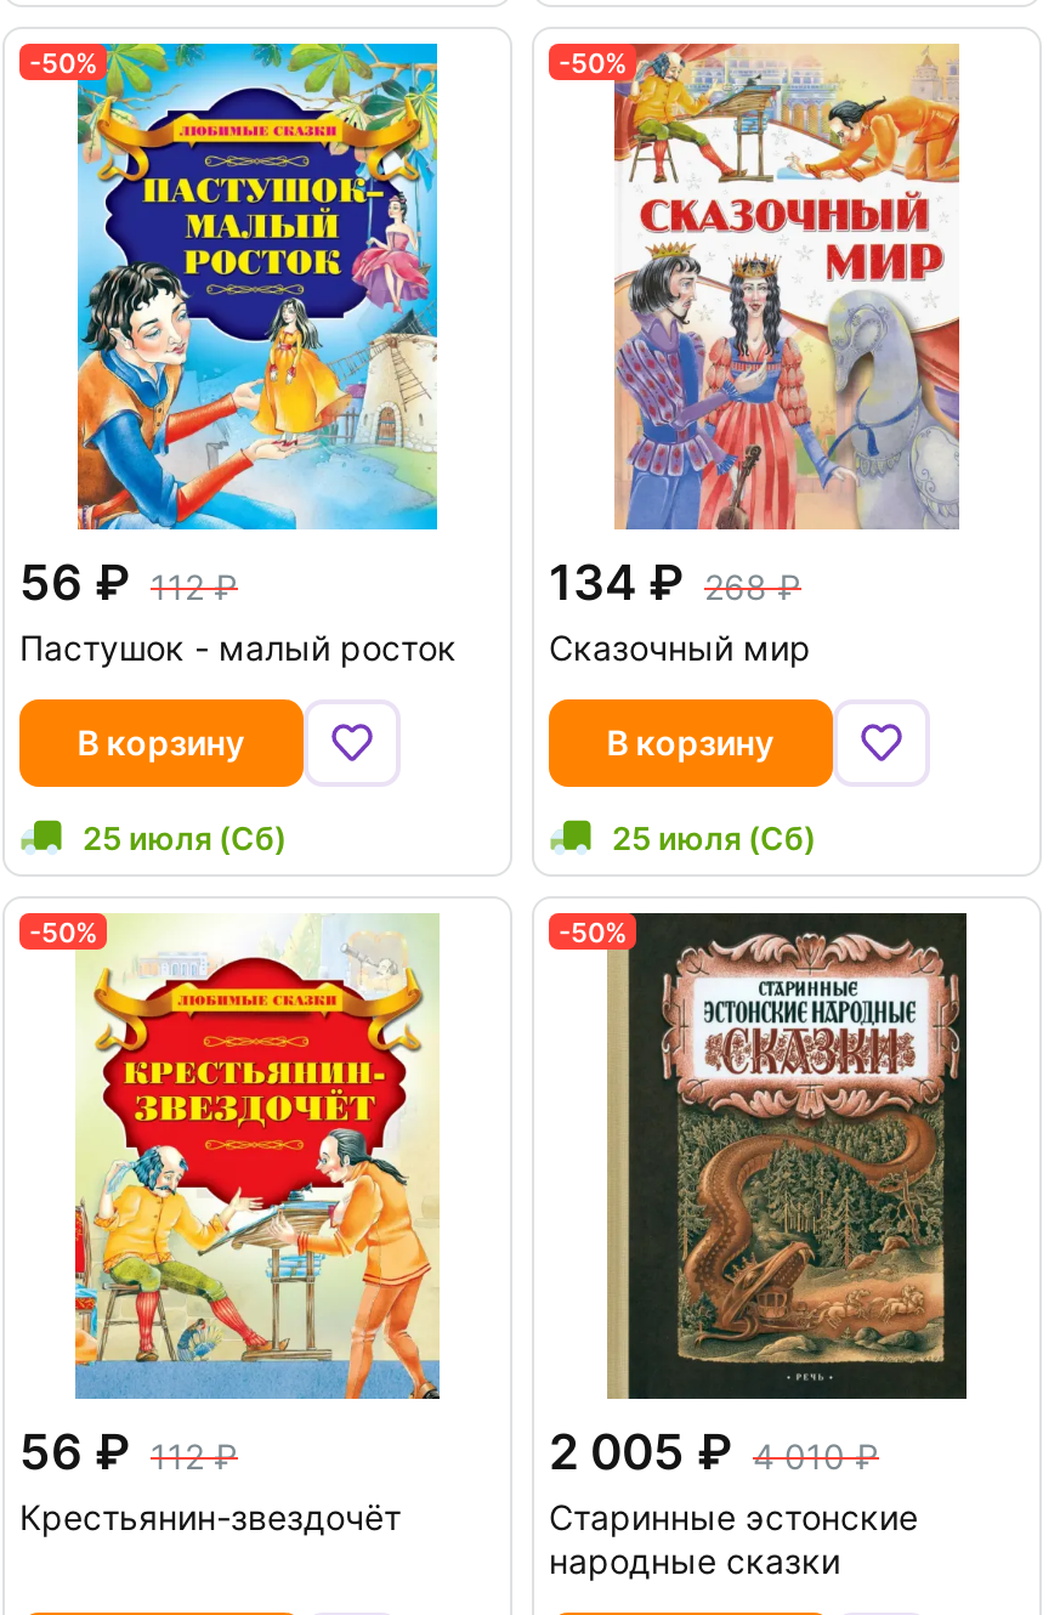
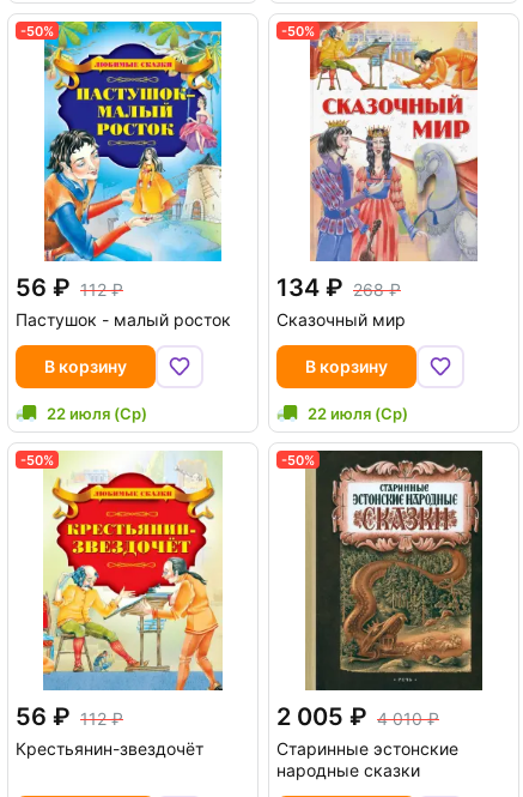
[83,818,287,857] 25 июля (Сб) -> [47,404,147,423] 22 июля (Ср)
[612,818,816,857] 25 июля (Сб) -> [308,404,408,423] 22 июля (Ср)

